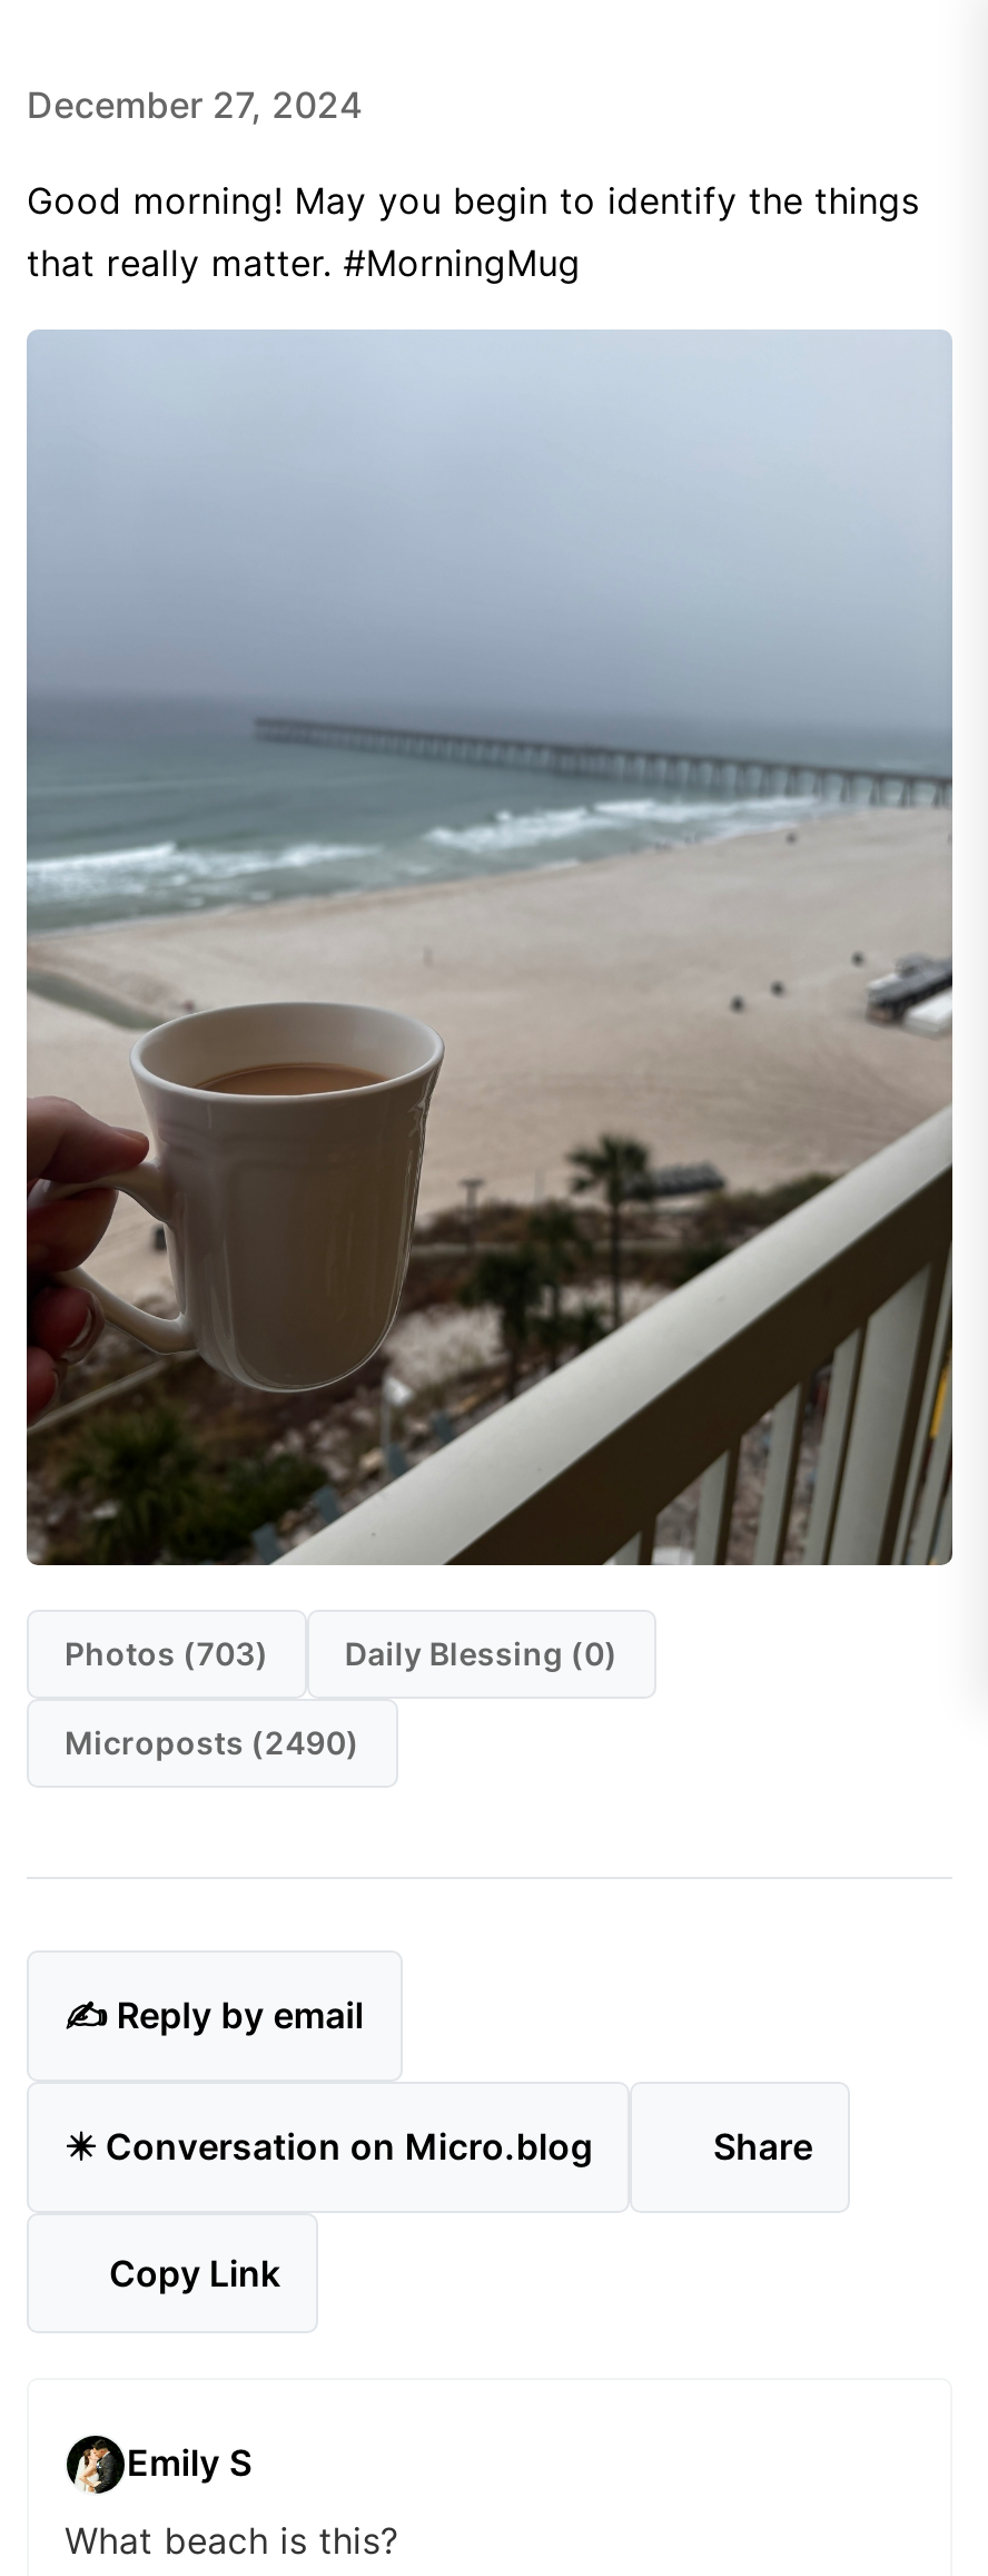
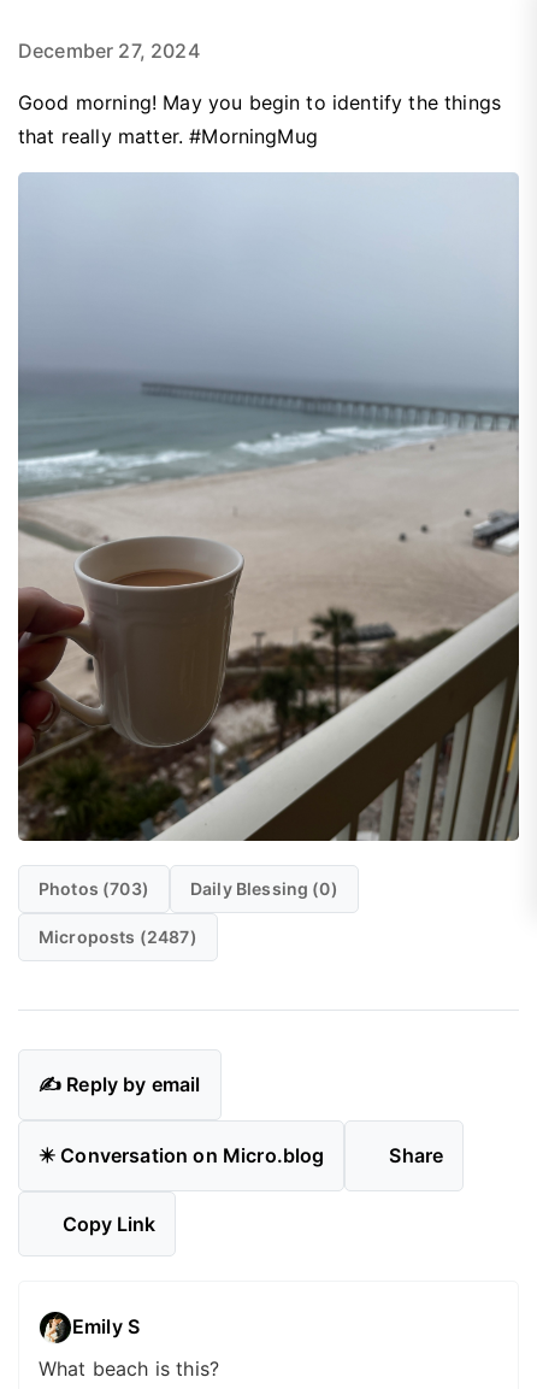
[65,1723,360,1760] Microposts (2490) -> [39,926,197,947] Microposts (2487)

